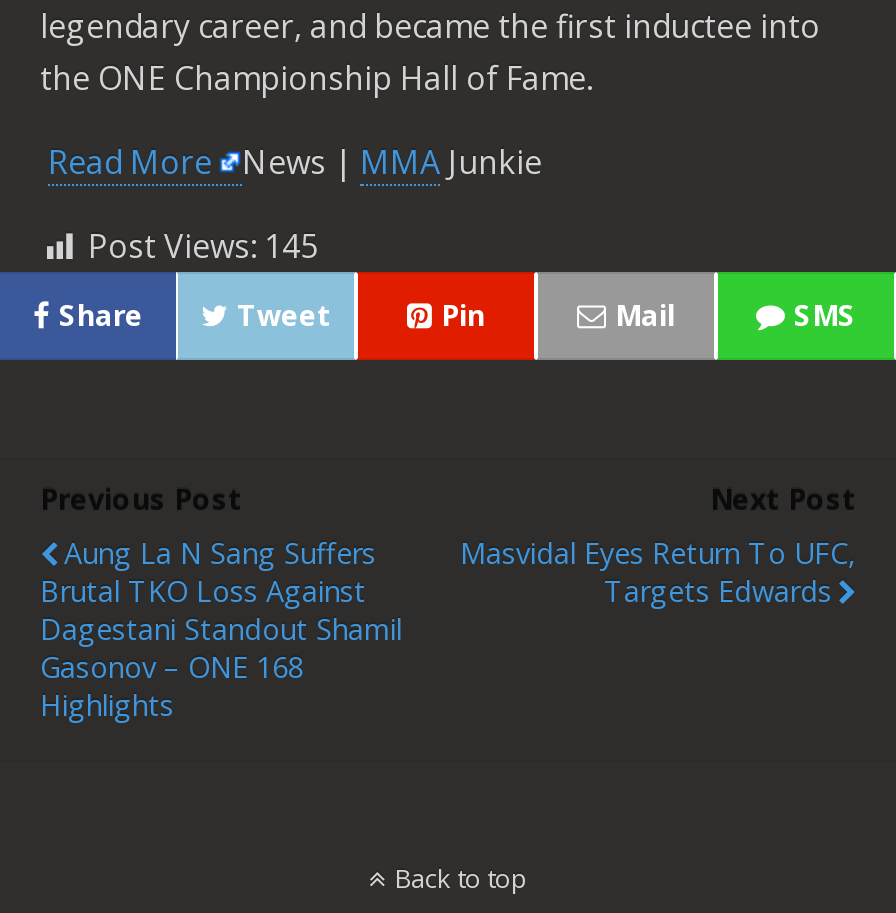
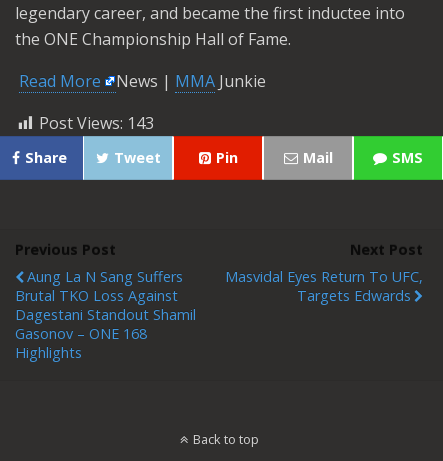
[88,224,318,268] Post Views: 145 -> [39,112,154,134] Post Views: 143

